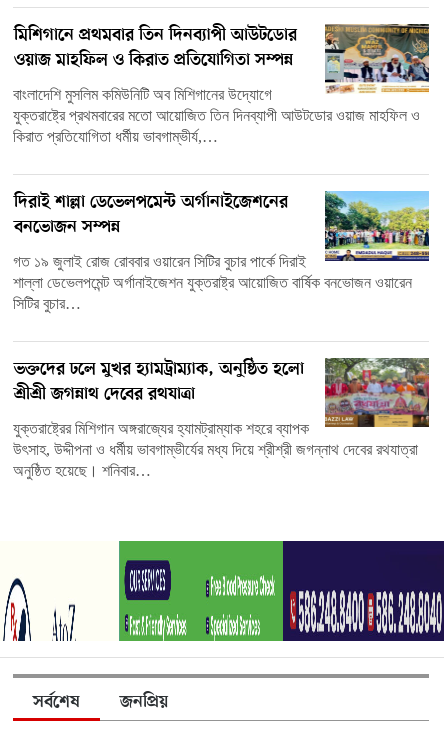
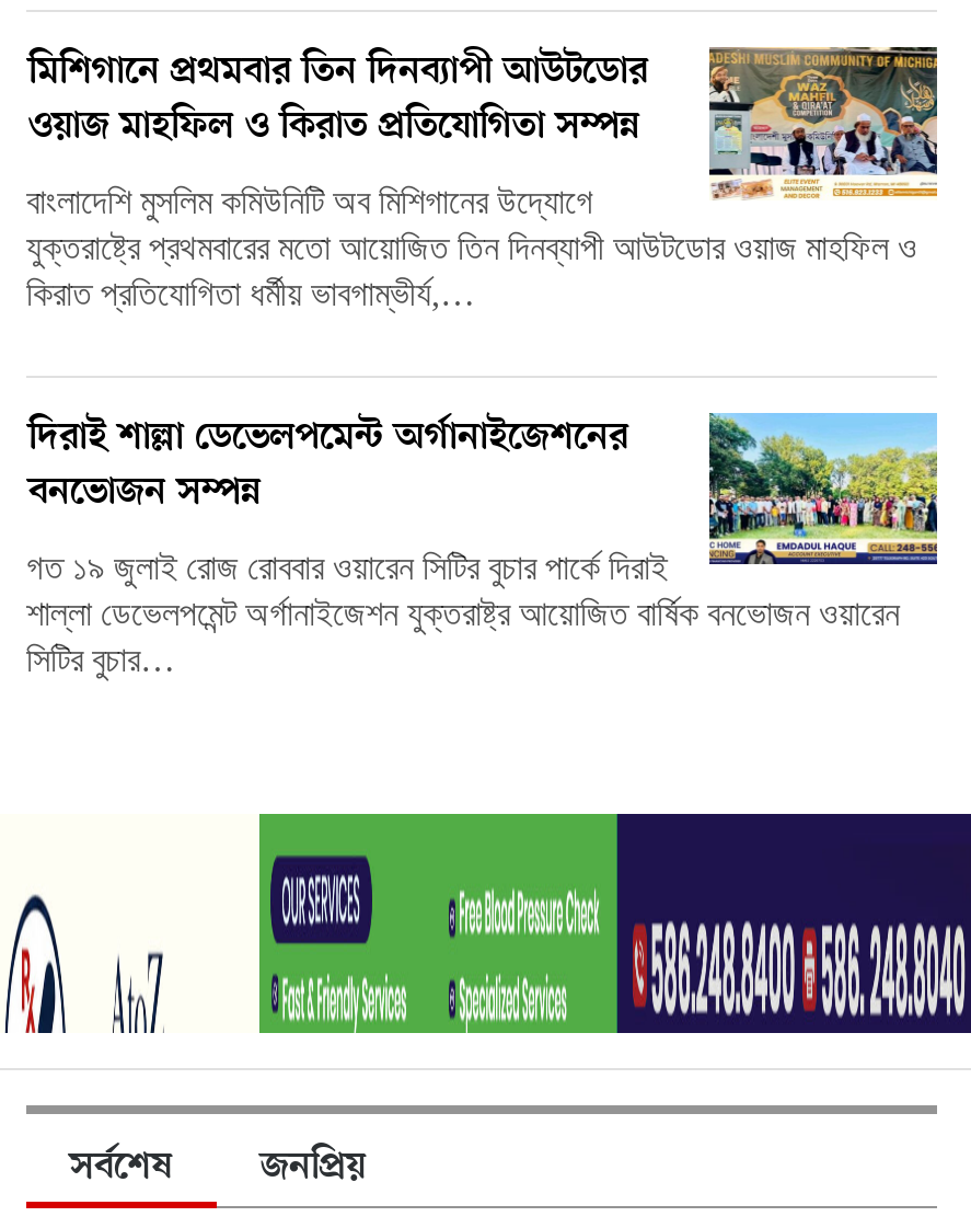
[13,357,430,479] [image] | ভক্তদের ঢলে মুখর হ্যামট্রাম্যাক, অনুষ্ঠিত হলো | শ্রীশ্রী জগন্নাথ দেবের রথযাত্রা | যুক্তরাষ্ট্রের মিশিগান অঙ্গরাজ্যের হ্যামট্রাম্যাক শহরে ব্যাপক | উৎসাহ, উদ্দীপনা ও ধর্মীয় ভাবগাম্ভীর্যের মধ্য দিয়ে শ্রীশ্রী জগন্নাথ দেবের রথযাত্রা | অনুষ্ঠিত হয়েছে। শনিবার… -> none

